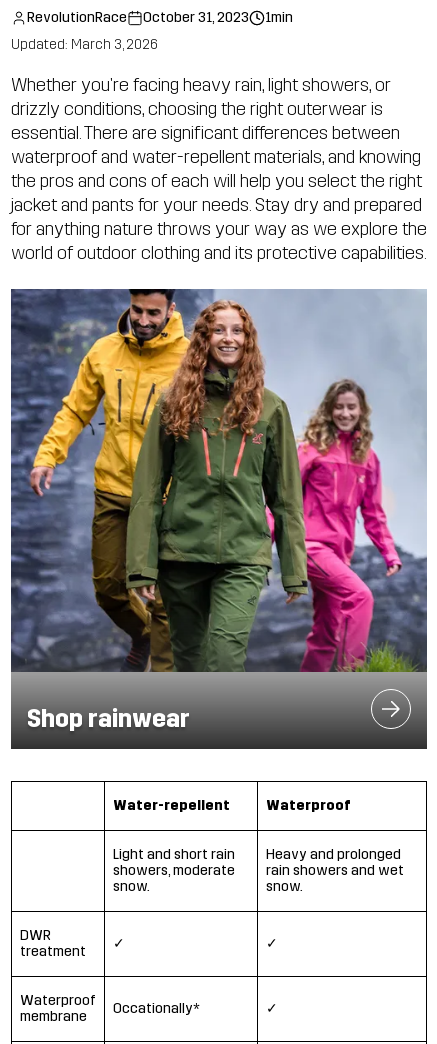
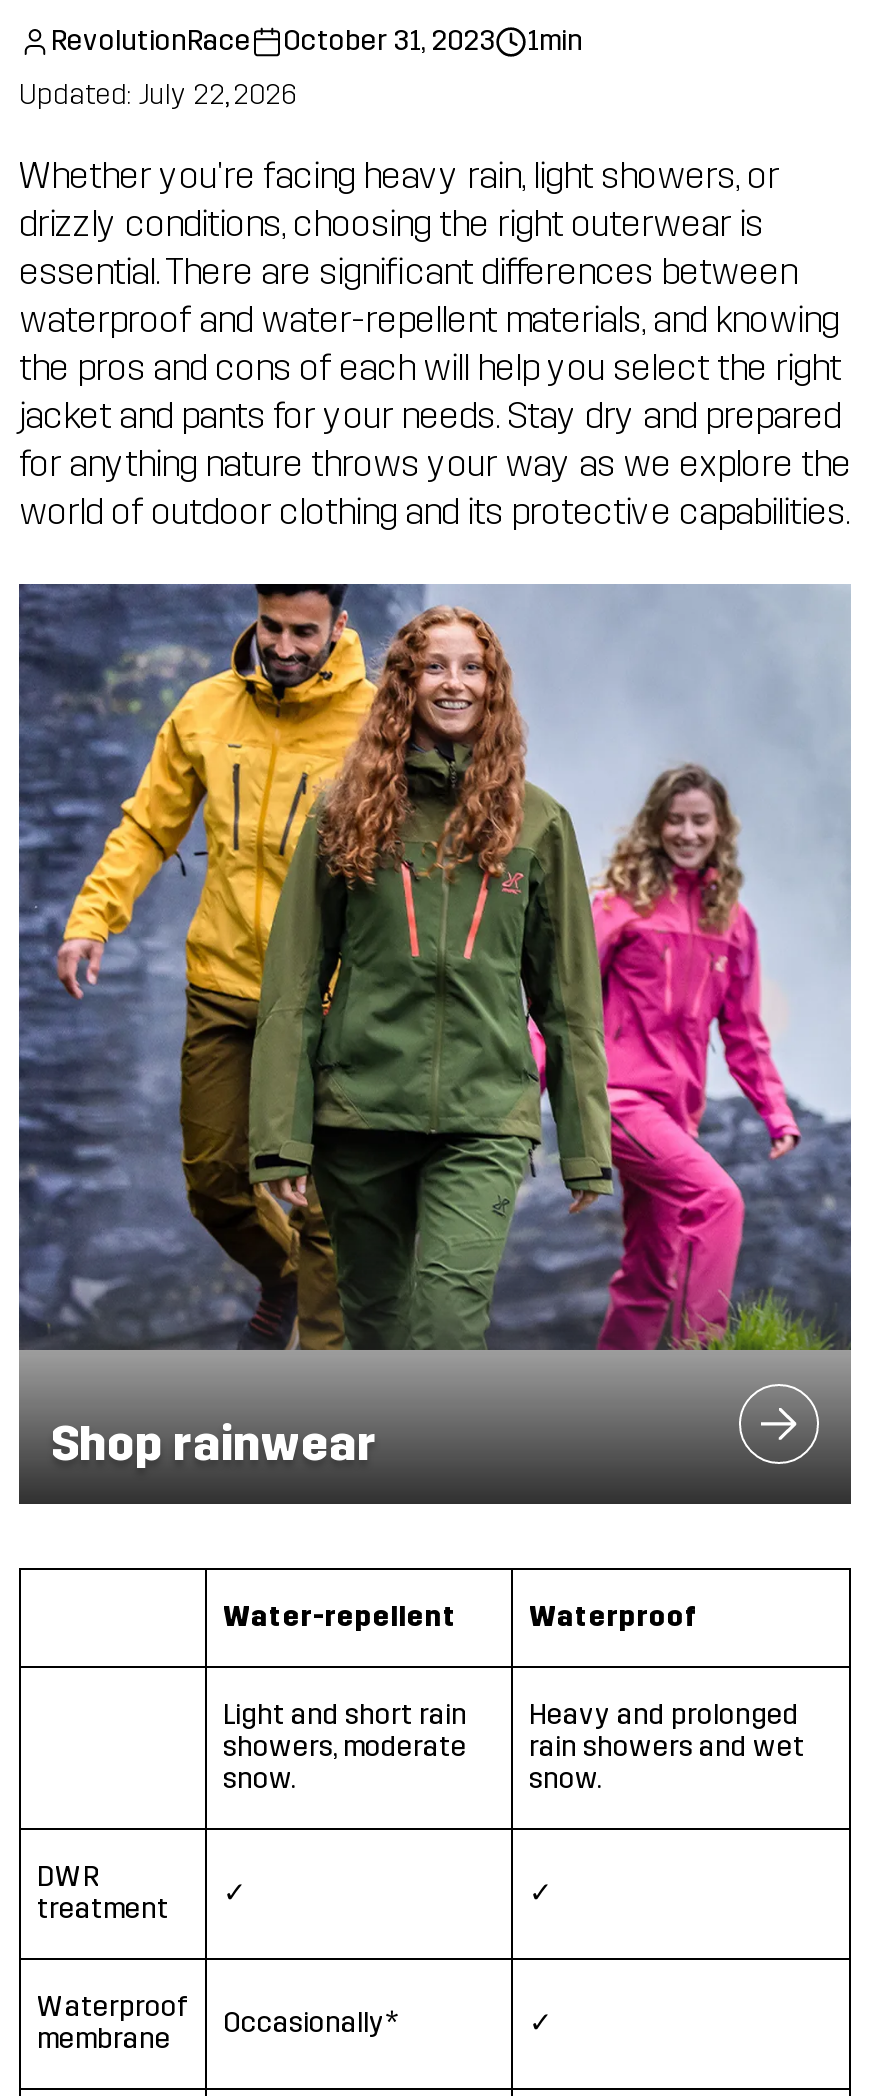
[11,36,158,53] Updated: March 3, 2026 -> [19,79,297,113] Updated: July 22, 2026
[113,1000,200,1017] Occationally* -> [223,2007,399,2041] Occasionally*

